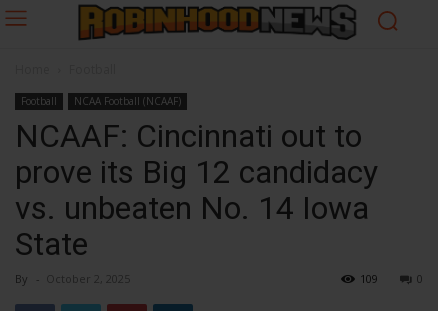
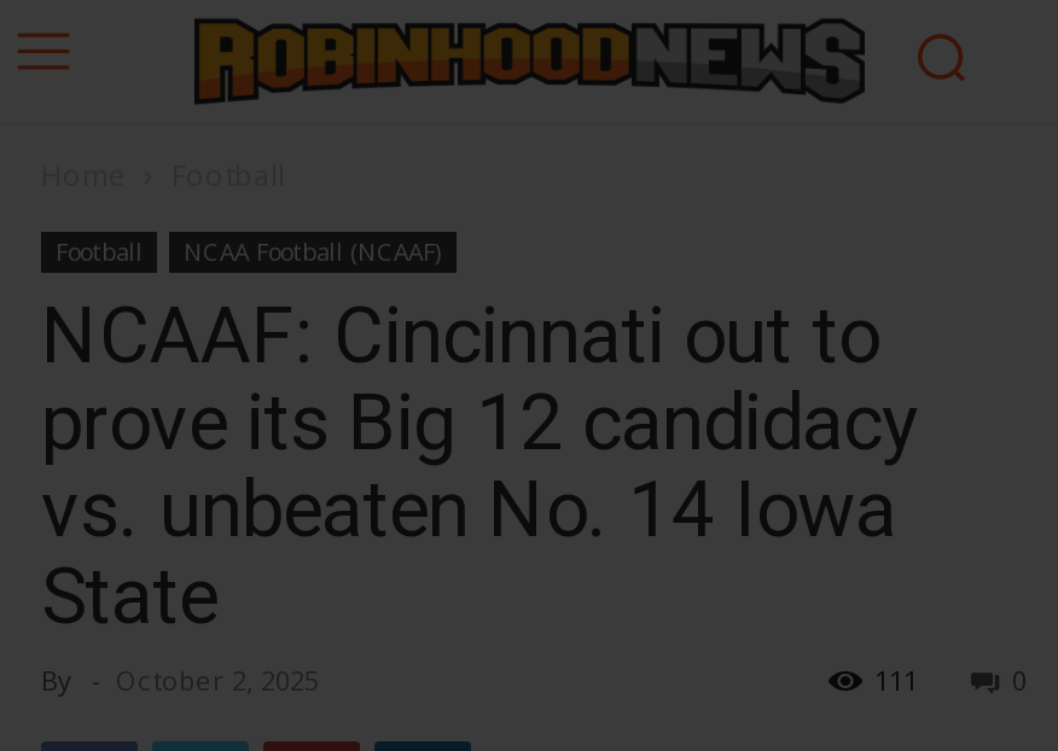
[360,271,378,286] 109 -> [874,663,918,699] 111

